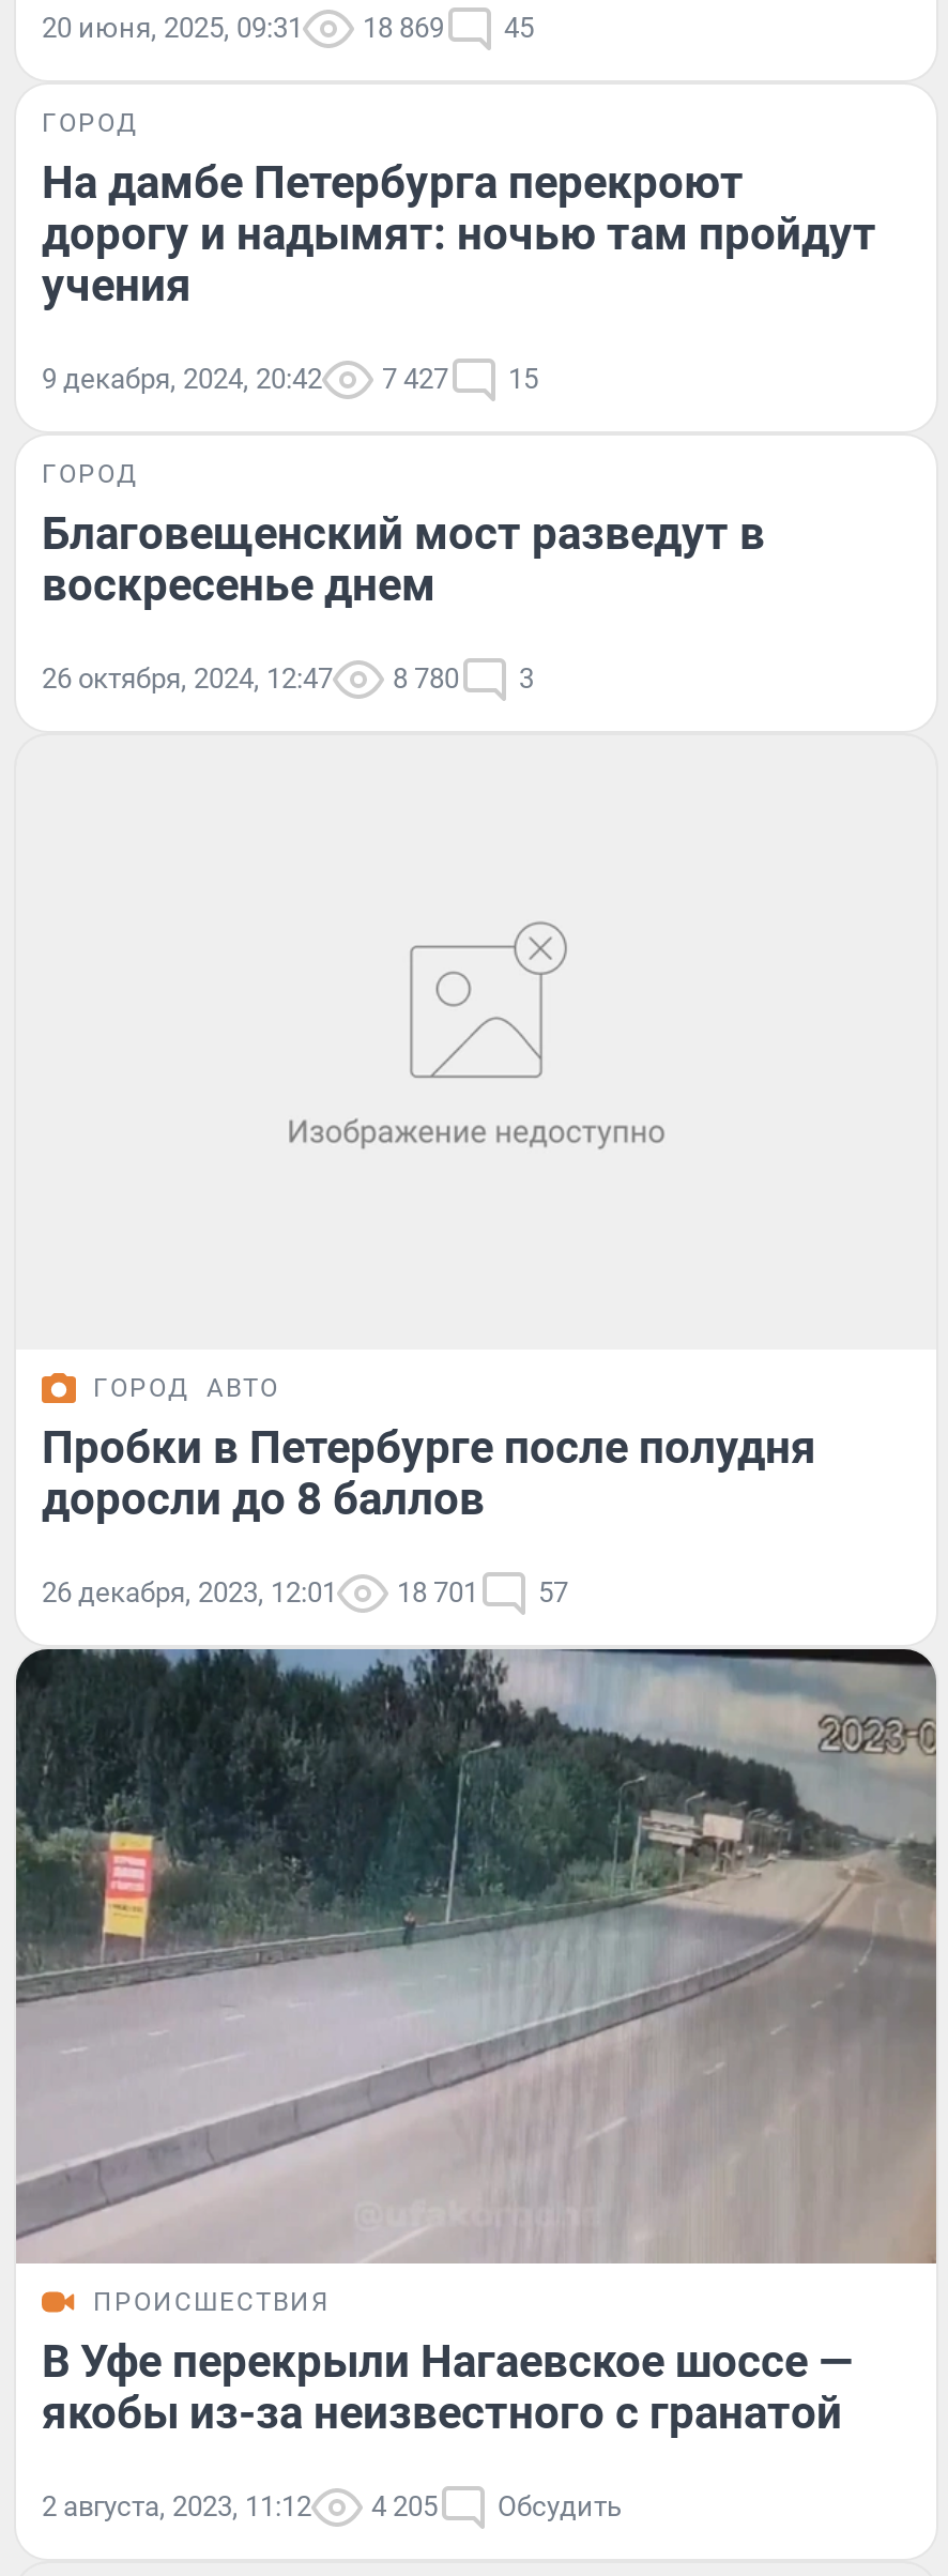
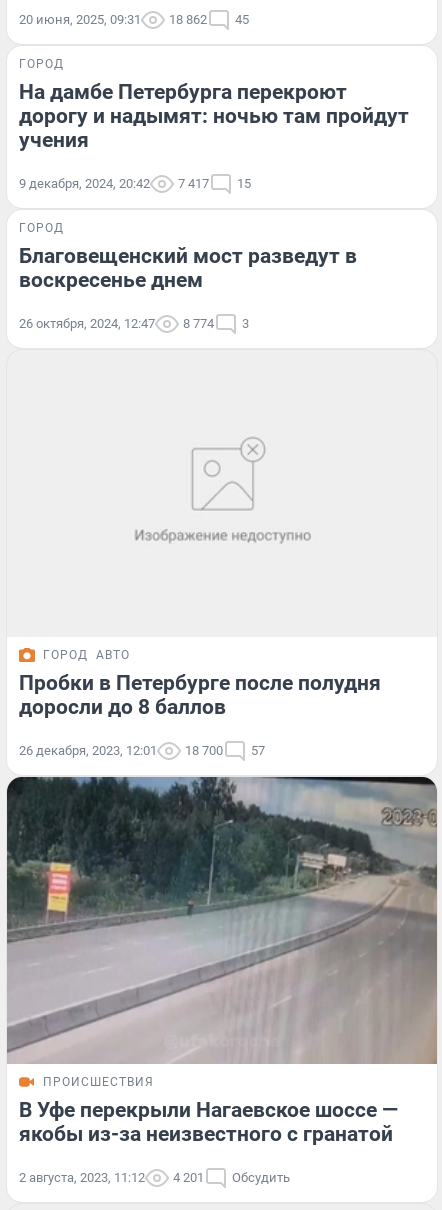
[42,12,534,45] 20 июня, 2025, 09:31 18 869 45 -> [19,12,249,27] 20 июня, 2025, 09:31 18 862 45
[42,363,538,396] 9 декабря, 2024, 20:42 7 427 15 -> [19,176,251,191] 9 декабря, 2024, 20:42 7 417 15
[42,663,534,695] 26 октября, 2024, 12:47 8 780 3 -> [19,316,249,331] 26 октября, 2024, 12:47 8 774 3
[42,1576,568,1608] 26 декабря, 2023, 12:01 18 701 57 -> [19,743,265,758] 26 декабря, 2023, 12:01 18 700 57
[42,2490,622,2522] 2 августа, 2023, 11:12 4 205 Обсудить -> [19,1170,290,1185] 2 августа, 2023, 11:12 4 201 Обсудить

